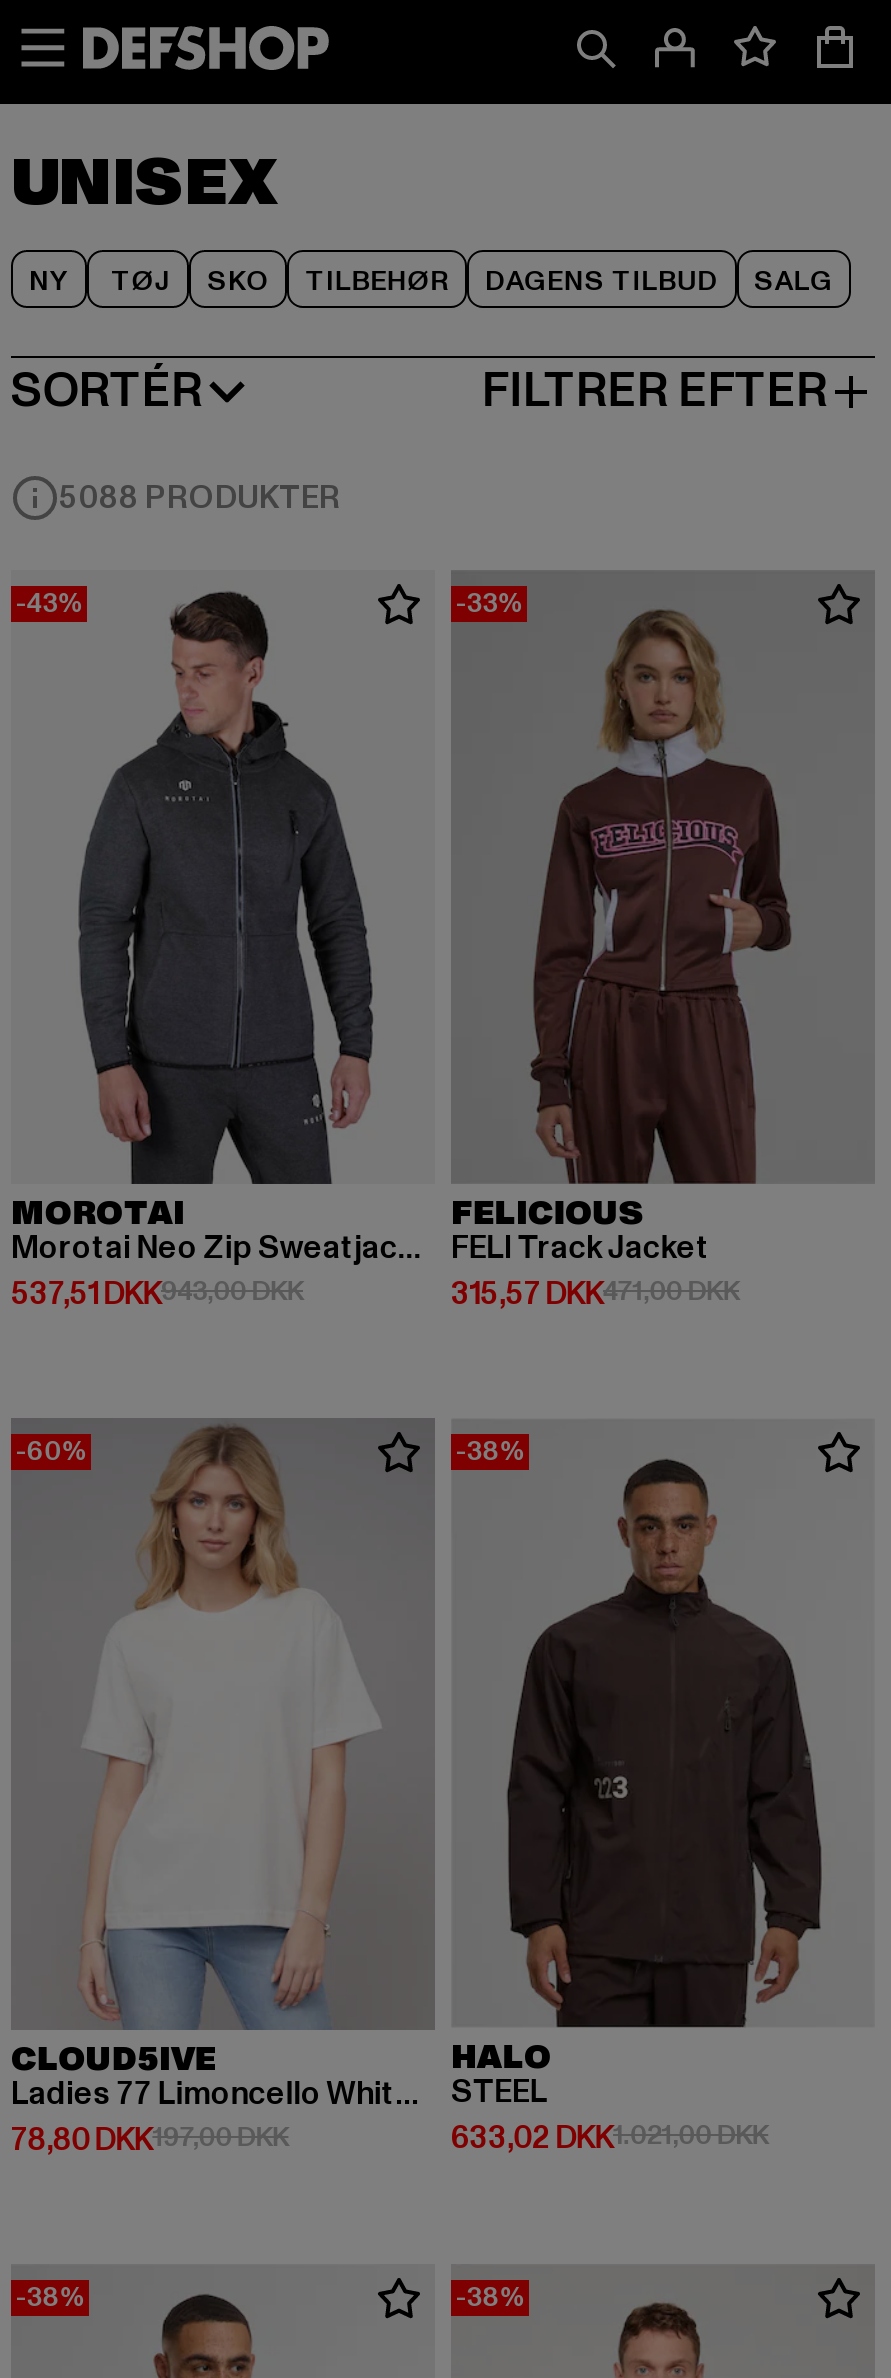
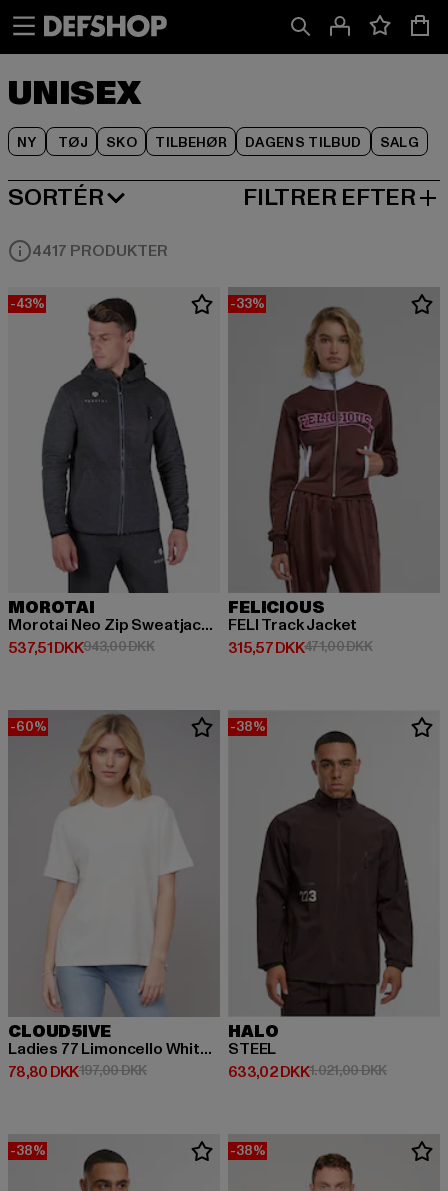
[59,476,341,520] 5088 PRODUKTER -> [32,240,168,262] 4417 PRODUKTER

